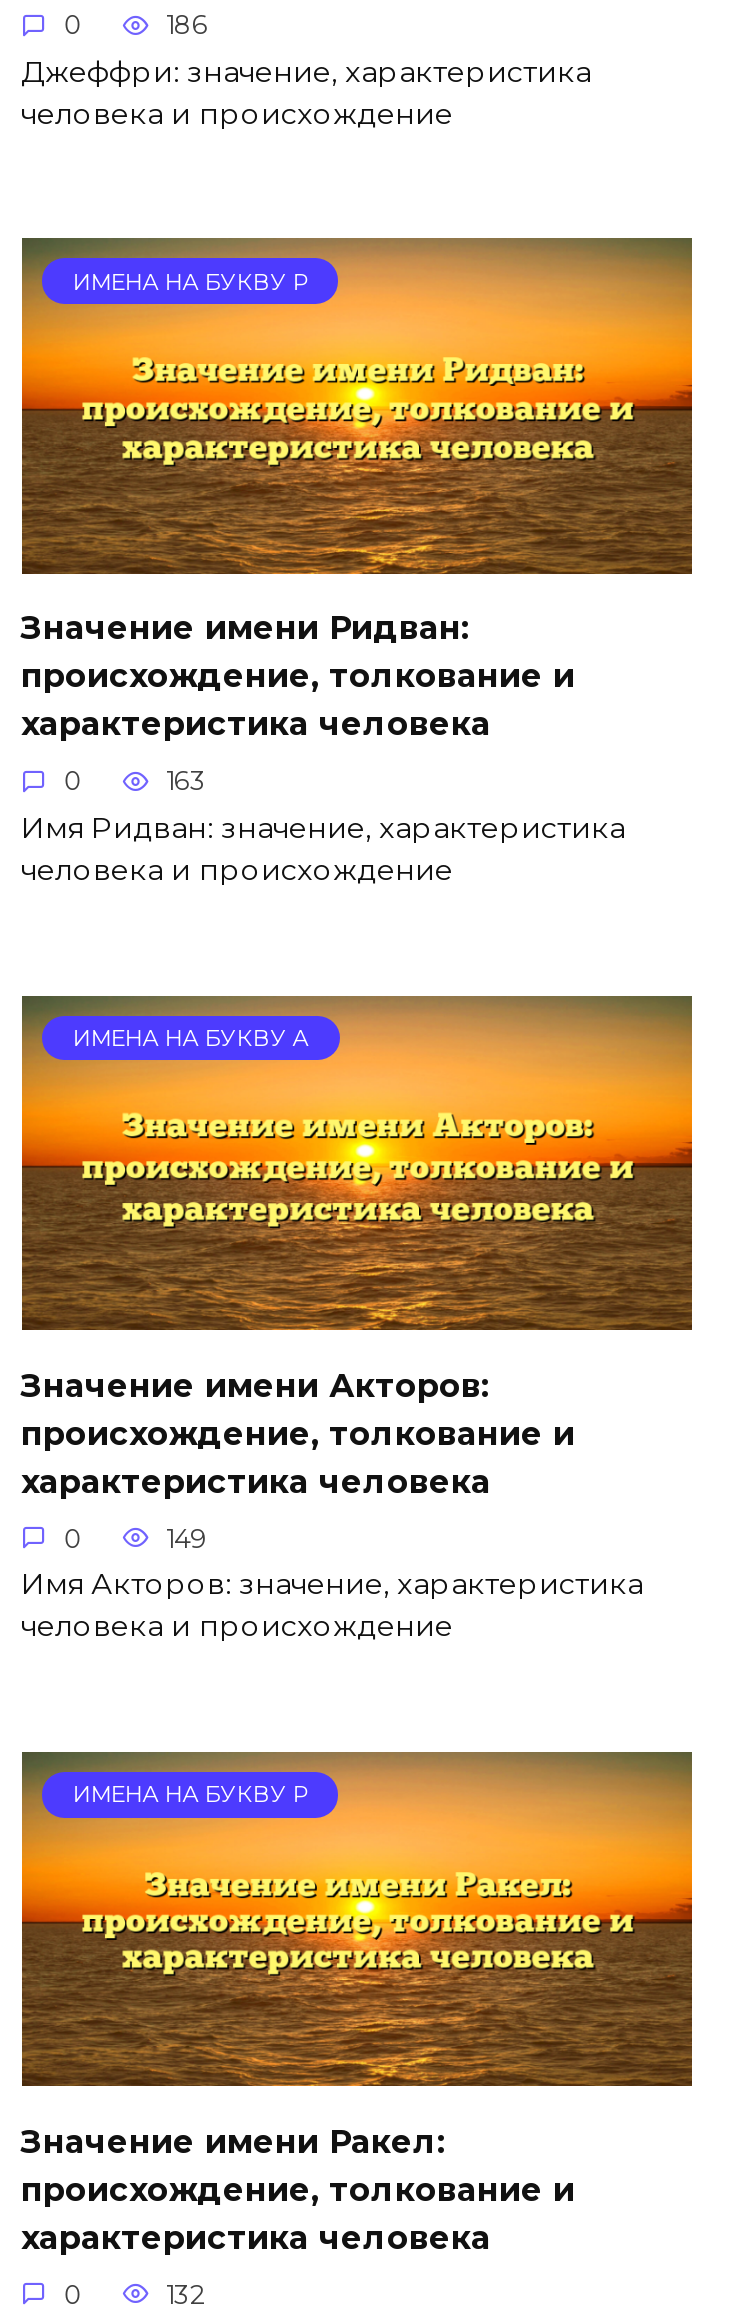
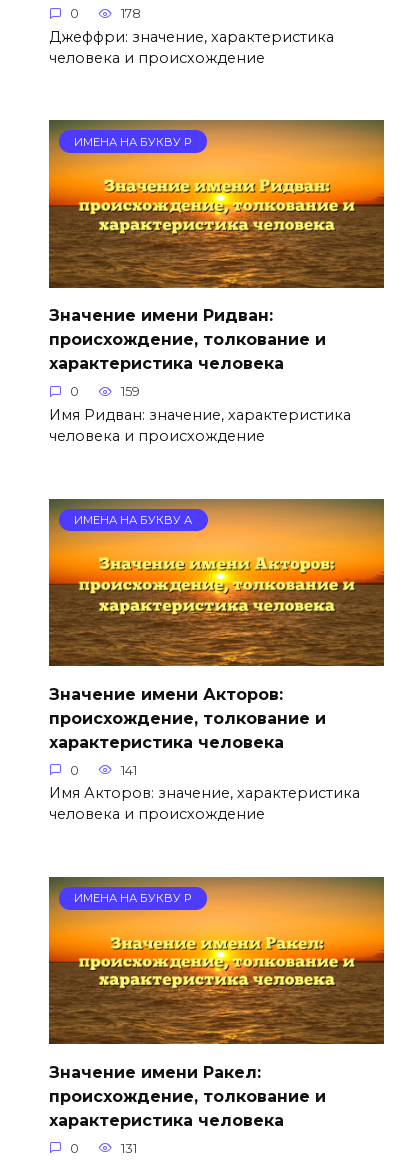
[166,10,208,40] 186 -> [121,6,141,21] 178
[166,767,206,797] 163 -> [121,384,140,399] 159
[166,1523,206,1553] 149 -> [121,763,137,778] 141
[166,2280,204,2310] 132 -> [121,1141,137,1156] 131

